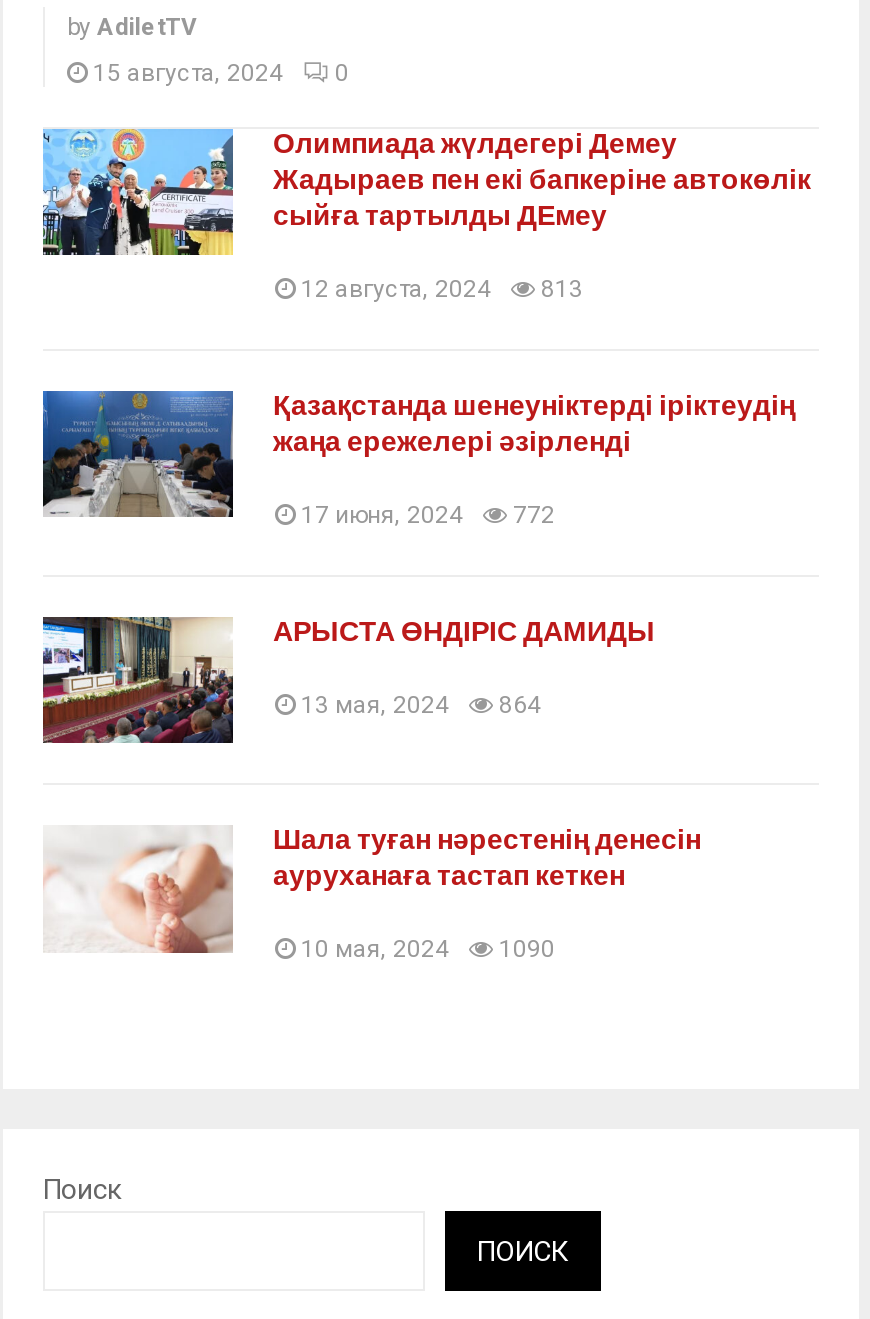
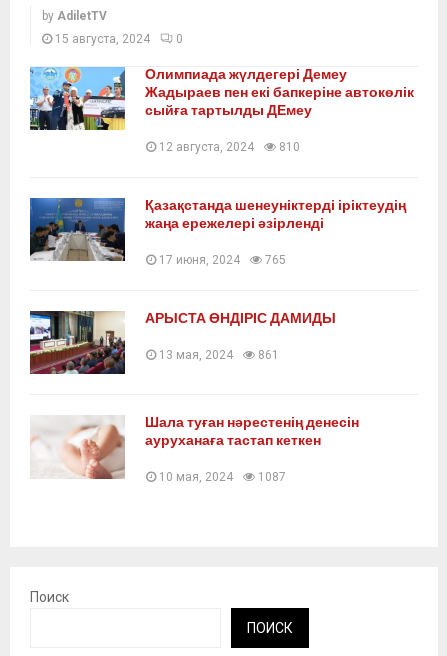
[301,275,583,303] 12 августа, 2024 813 -> [159,140,300,154] 12 августа, 2024 810
[301,501,555,529] 17 июня, 2024 772 -> [159,253,286,267] 17 июня, 2024 765
[301,691,541,719] 13 мая, 2024 864 -> [159,348,279,362] 13 мая, 2024 861
[301,936,555,964] 10 мая, 2024 1090 -> [159,470,286,484] 10 мая, 2024 1087

